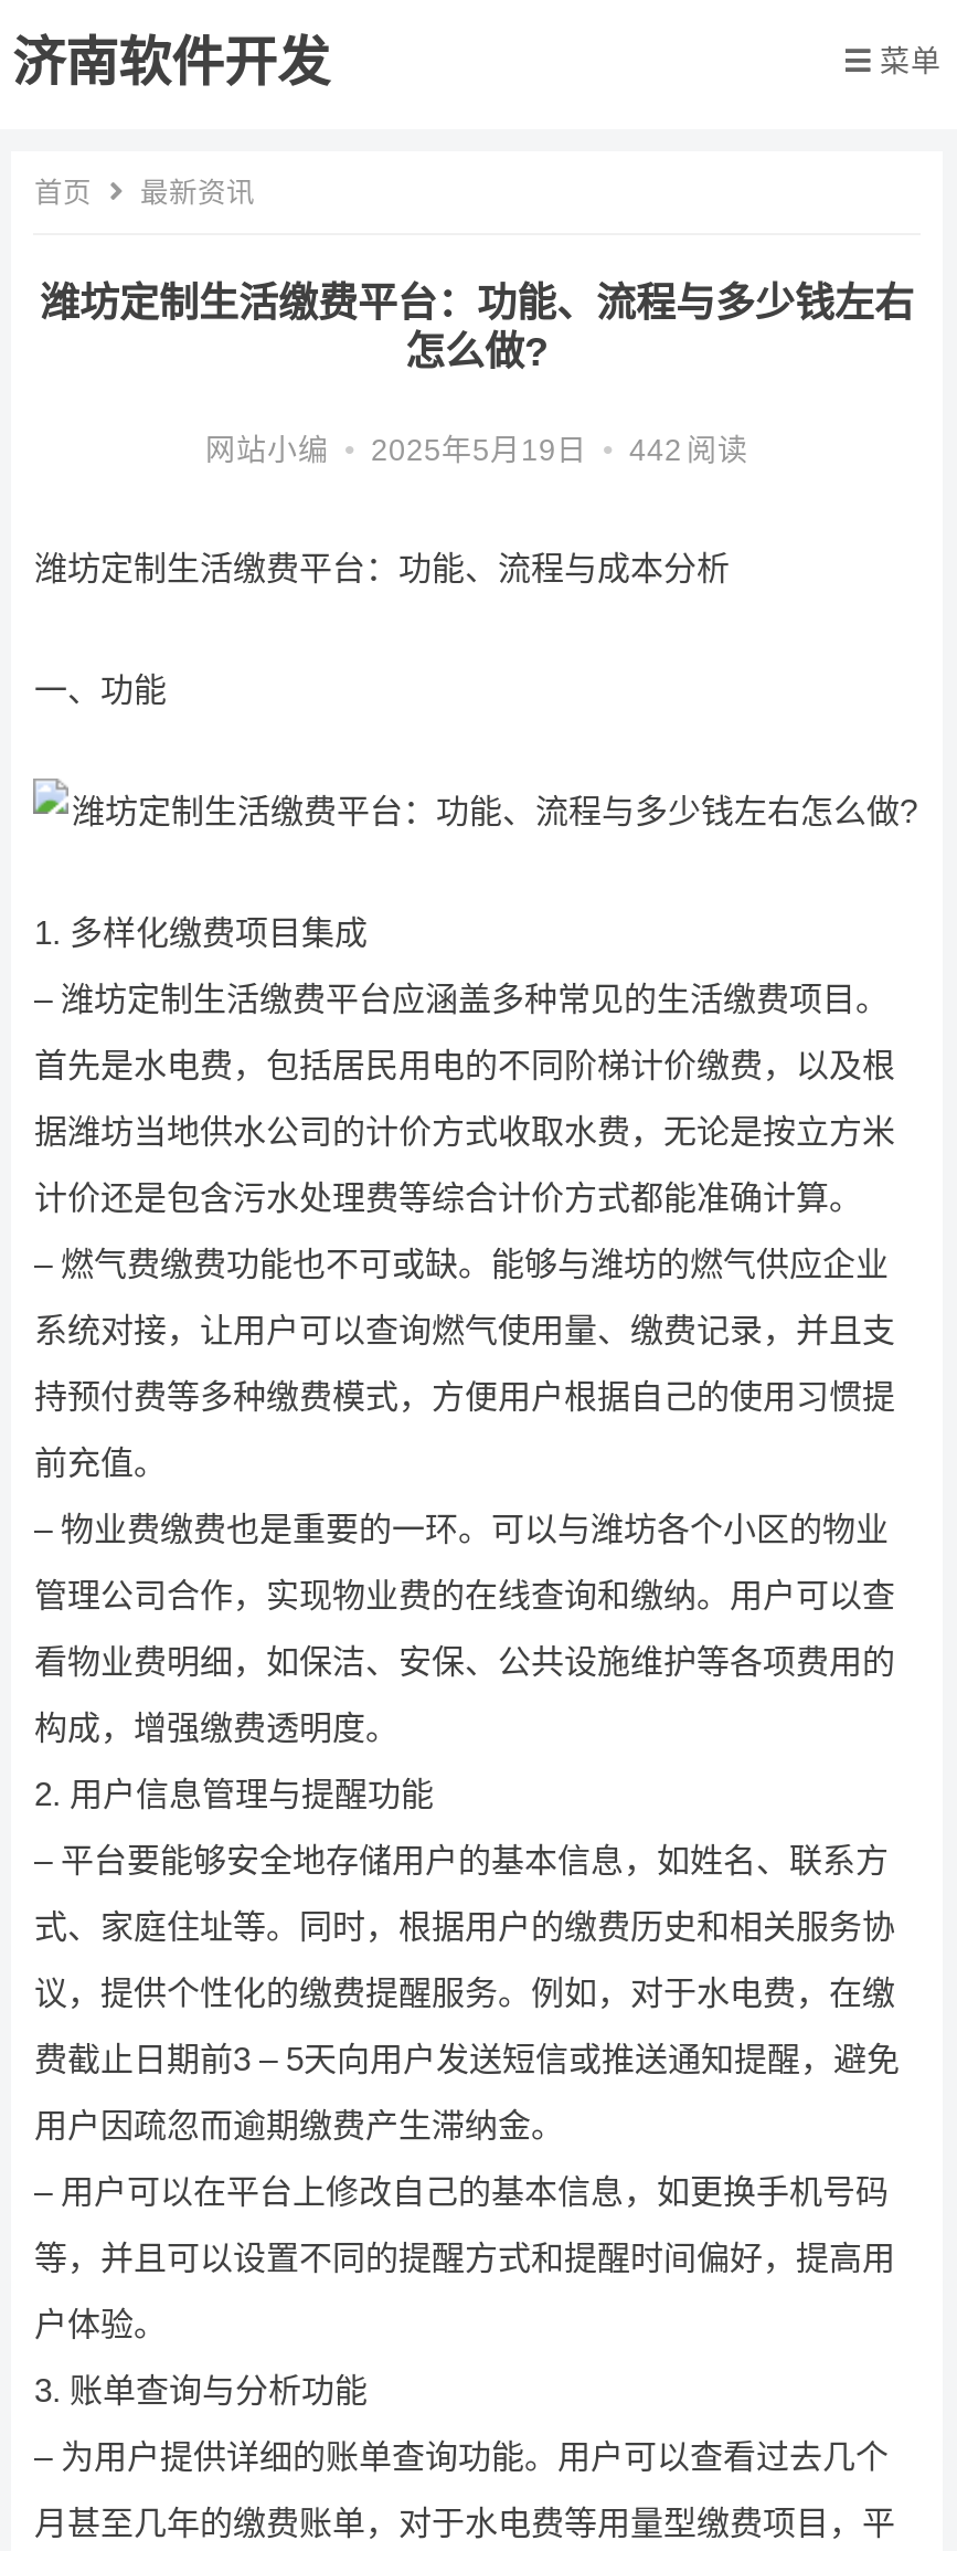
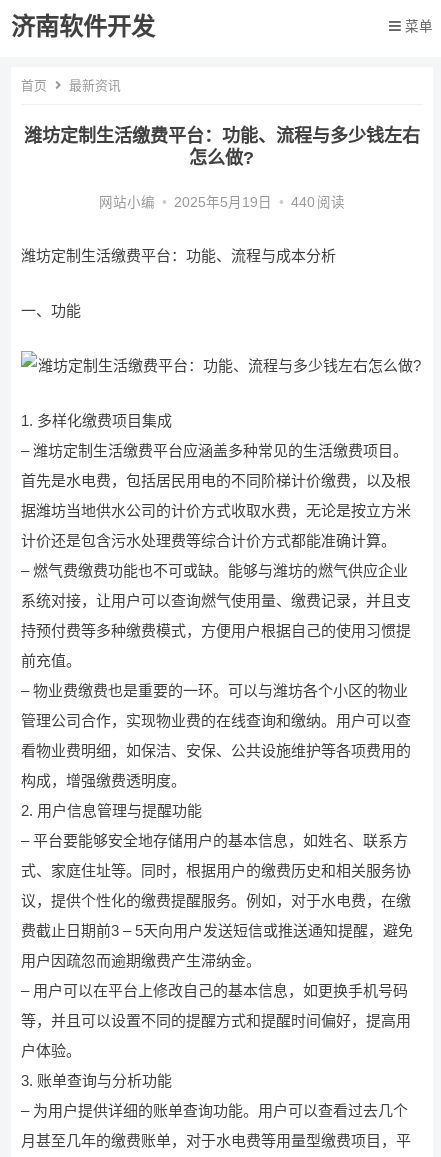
[205,434,748,467] 网站小编 • 2025年5月19日 • 442 阅读 -> [99,195,345,210] 网站小编 • 2025年5月19日 • 440 阅读

